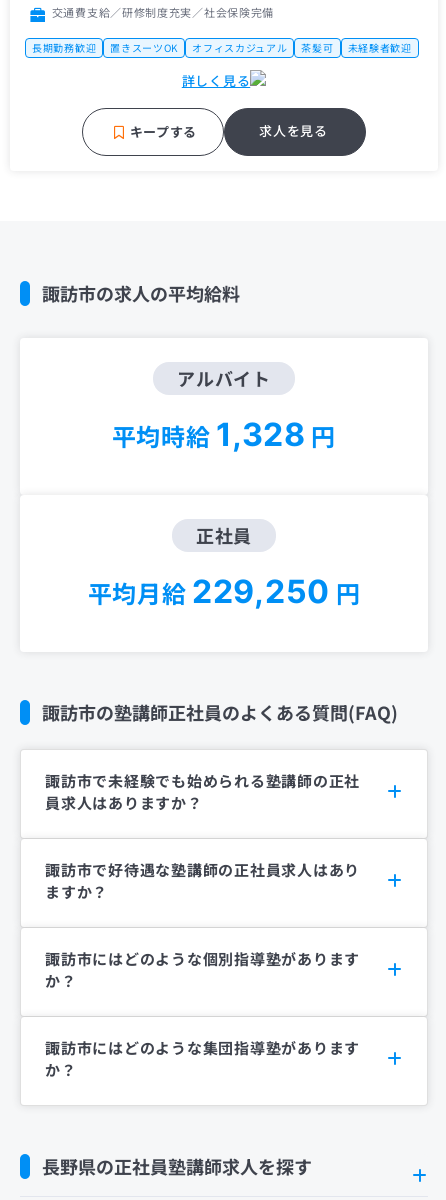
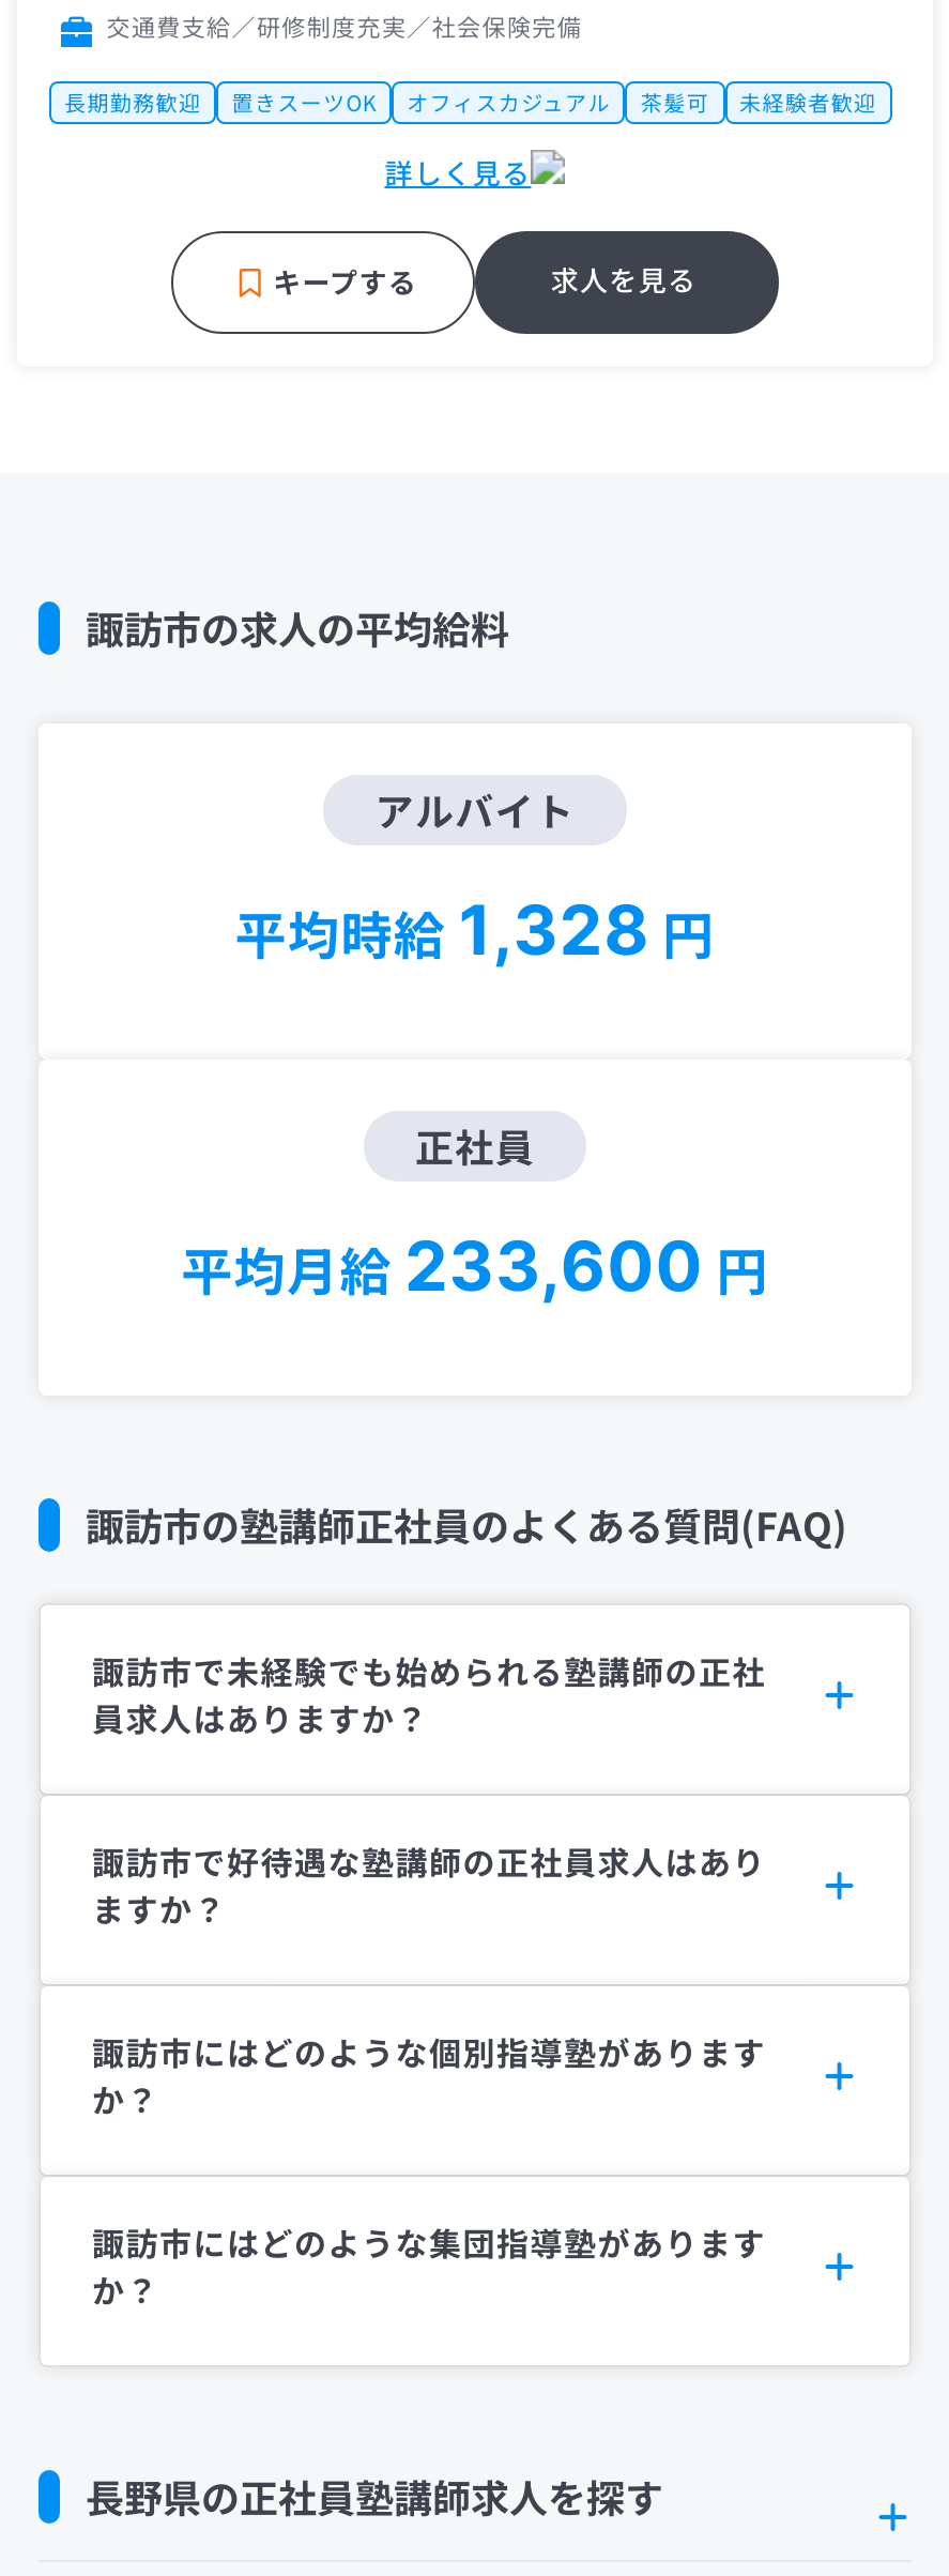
[88,572,360,611] 平均月給229,250円 -> [181,1223,769,1307] 平均月給233,600円

